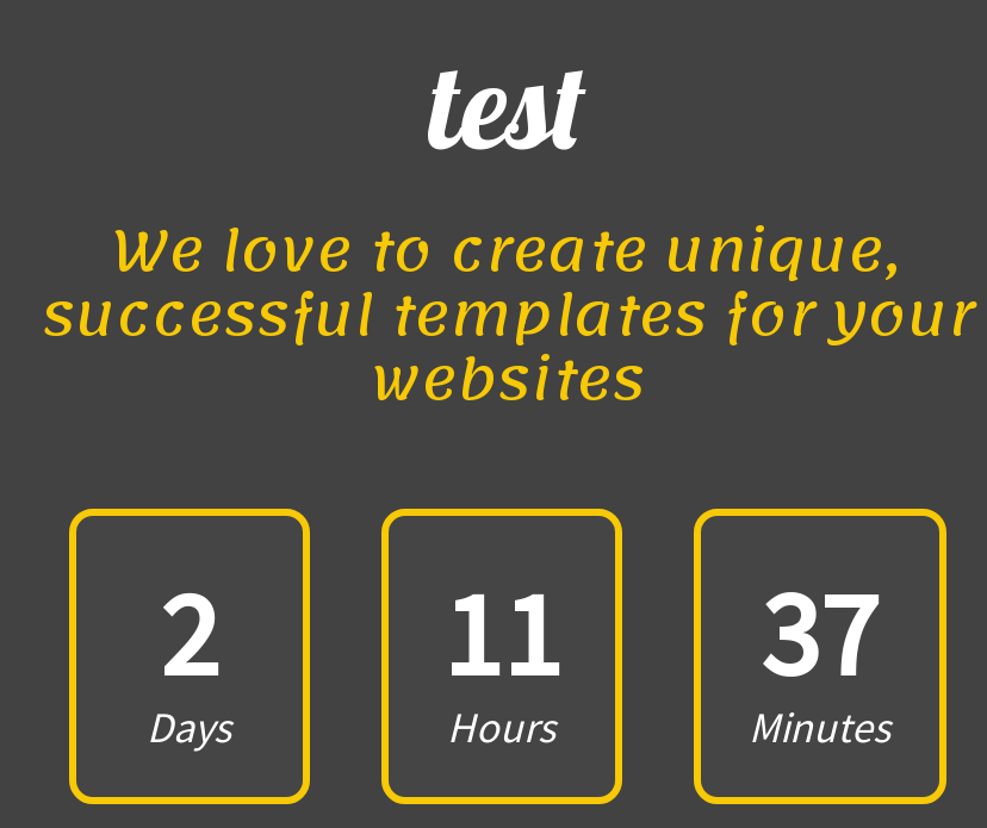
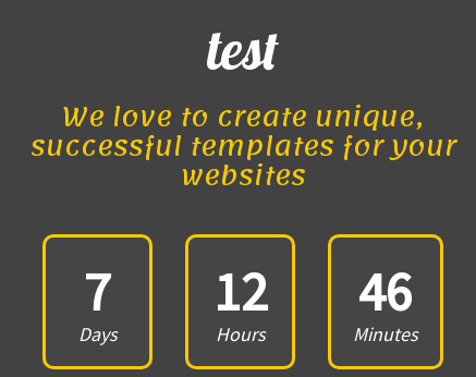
[160,559,219,709] 2 -> [84,257,111,326] 7
[442,559,561,709] 11 -> [213,257,267,326] 12
[761,559,880,709] 37 -> [358,257,413,326] 46

